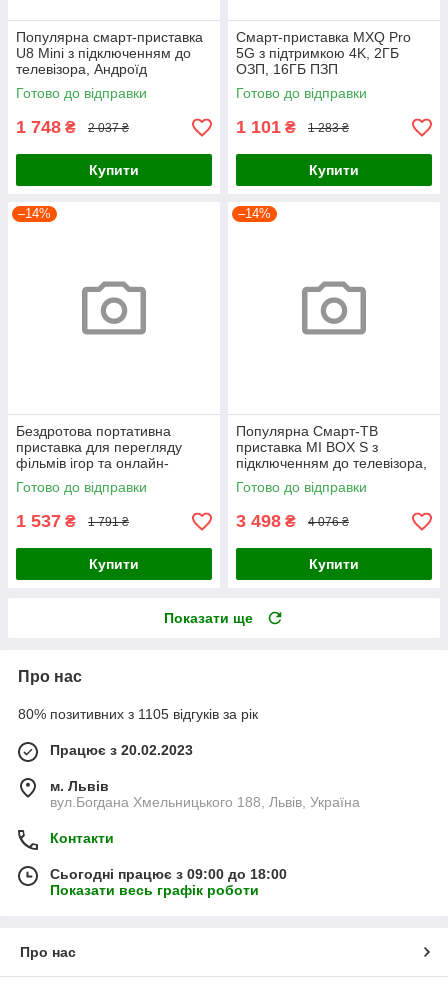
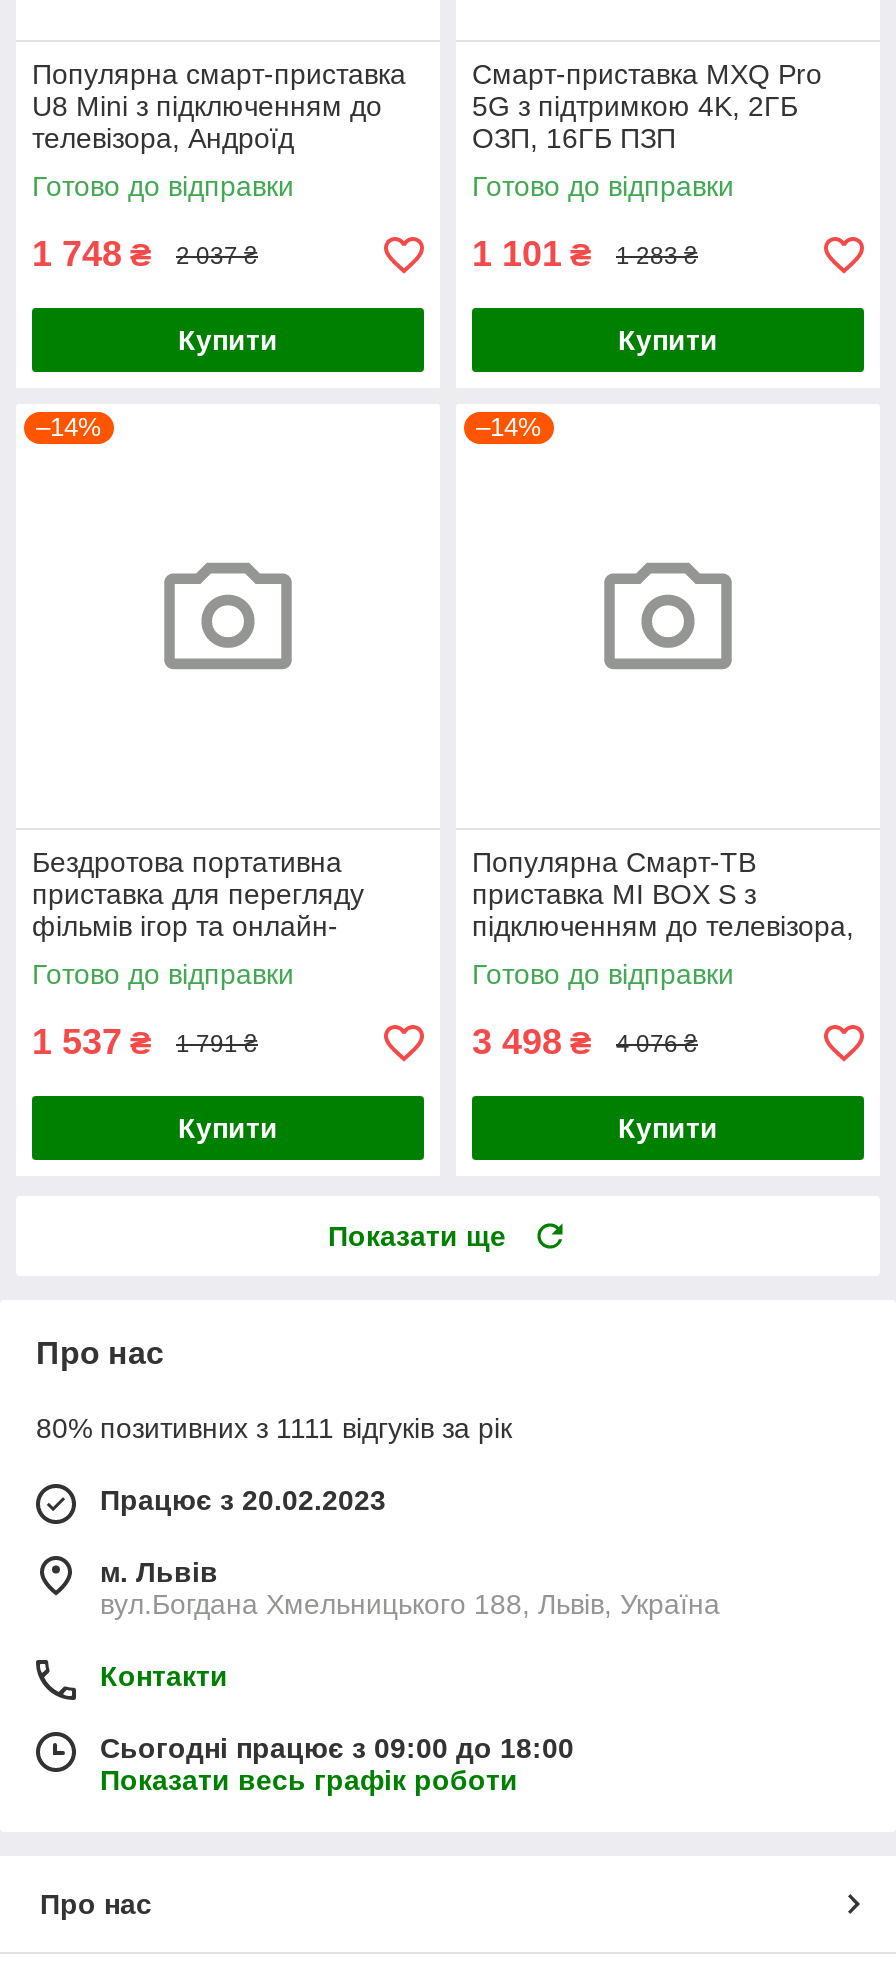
[18,706,258,722] 80% позитивних з 1105 відгуків за рік -> [36,1413,512,1445] 80% позитивних з 1111 відгуків за рік

